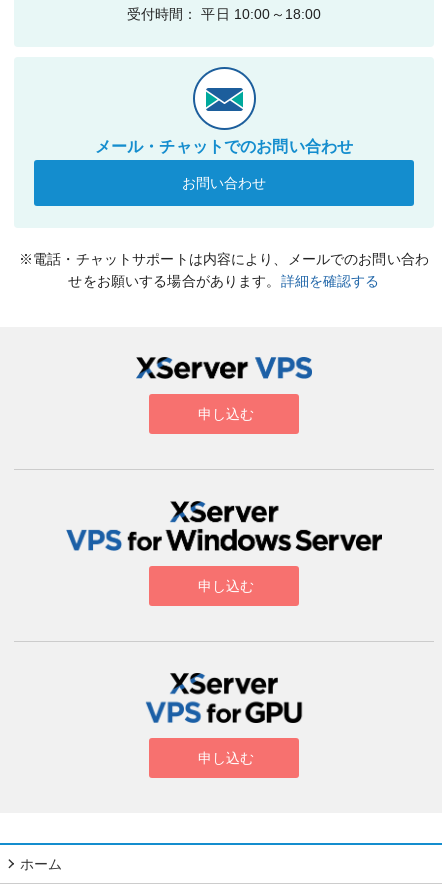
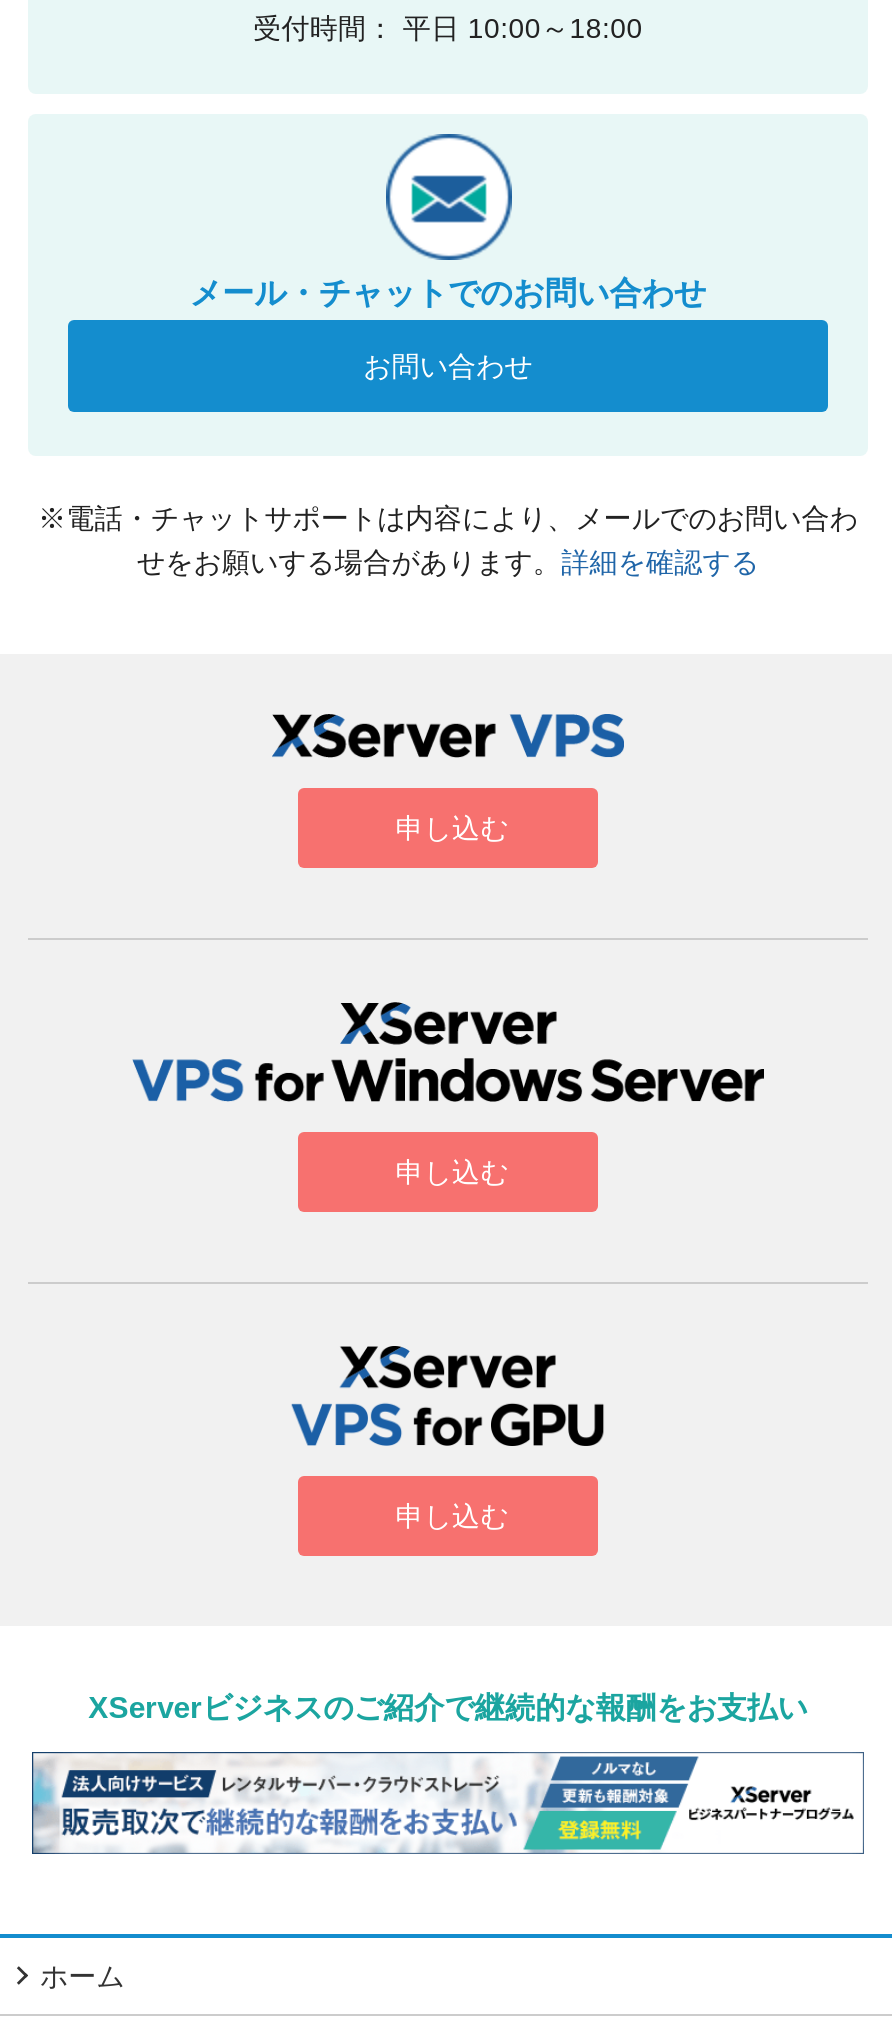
none -> [30,1750,864,1856] [image]
none -> [88,1690,808,1724] XServerビジネスのご紹介で継続的な報酬をお支払い

